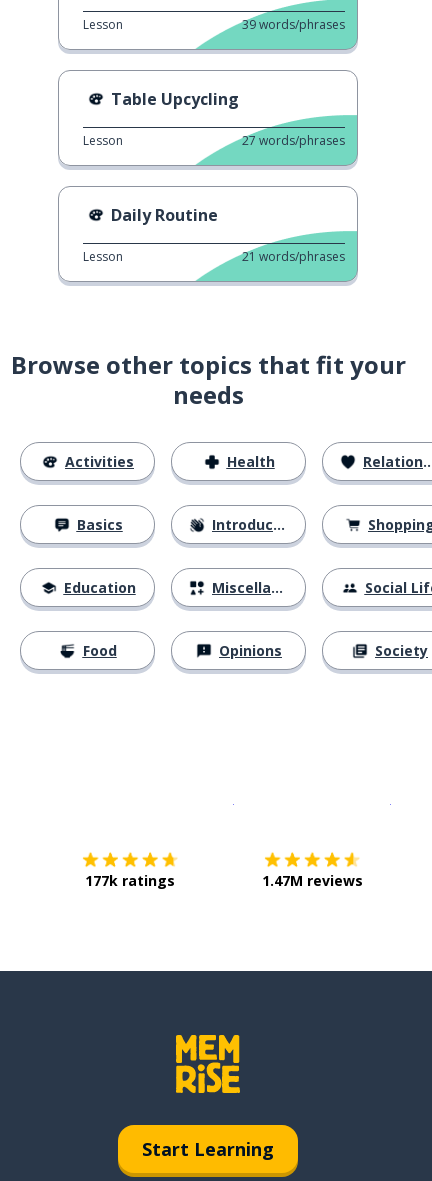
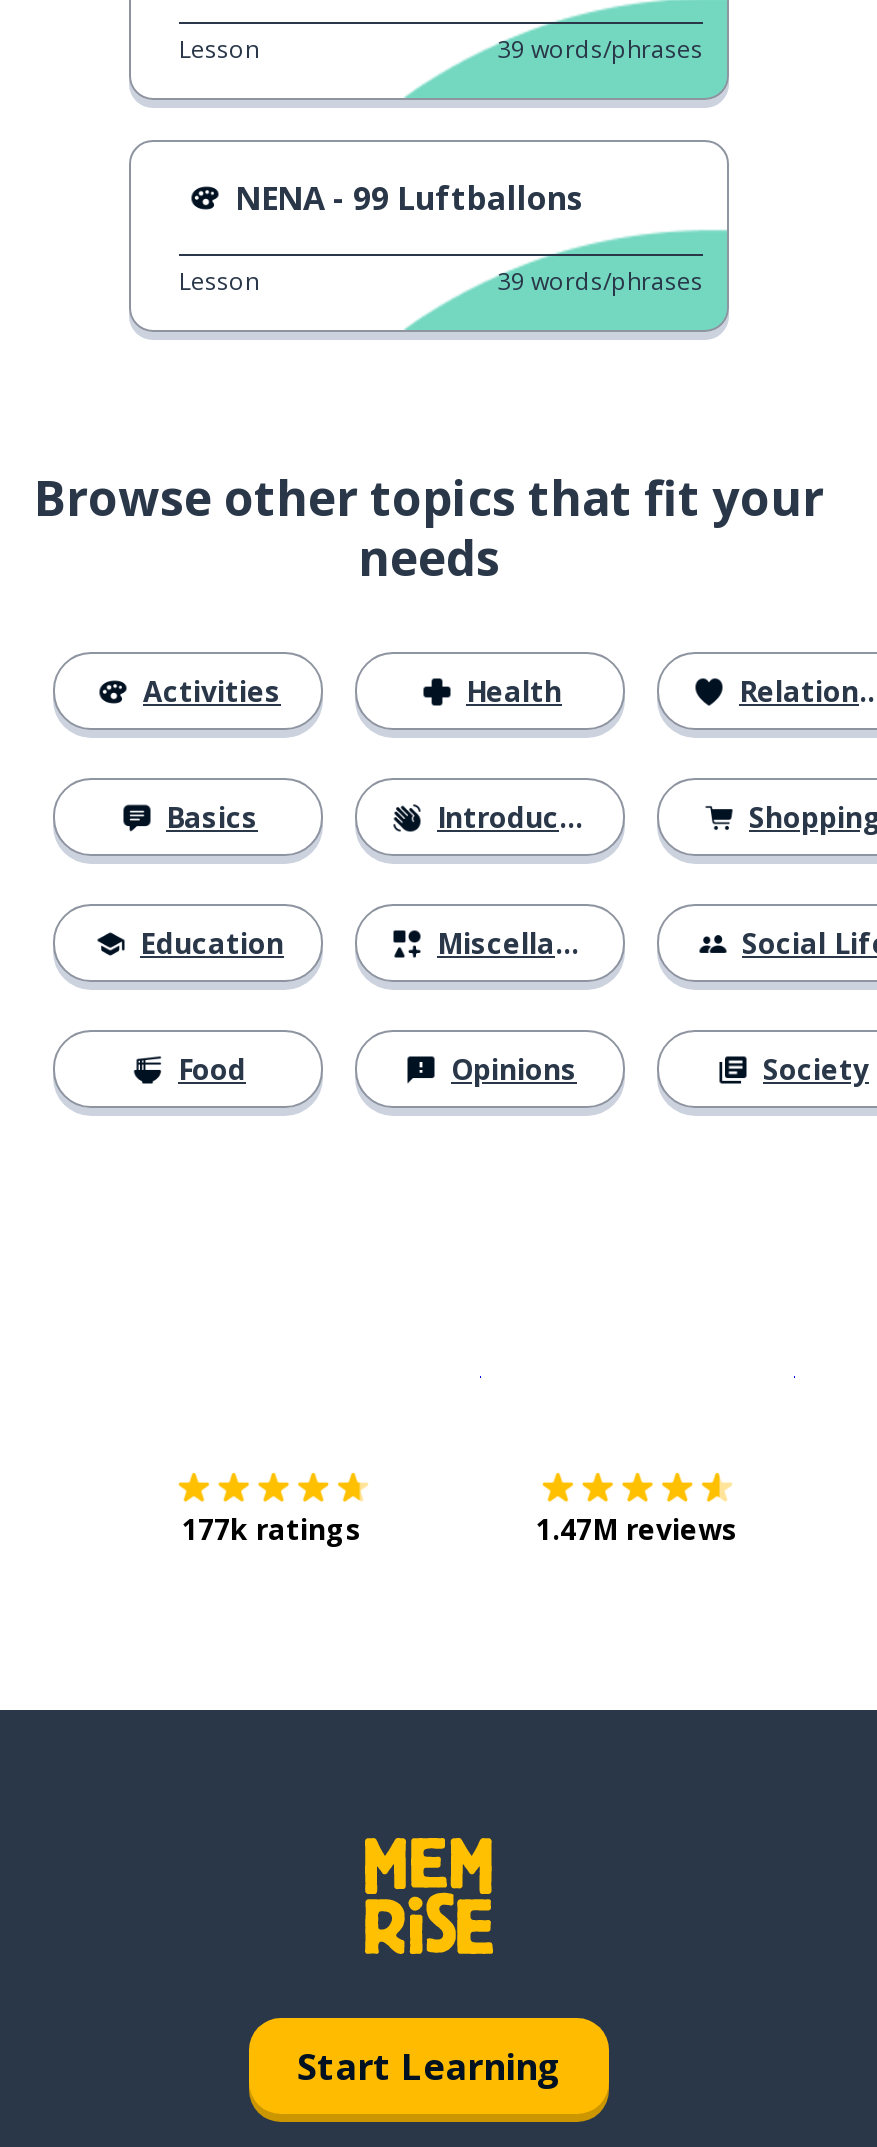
[111,88,239,110] Table Upcycling -> [235,176,583,220] NENA - 99 Luftballons
[83,132,345,265] 27 words/phrases | Daily Routine | Lesson | 21 words/phrases -> [497,264,703,298] 39 words/phrases

